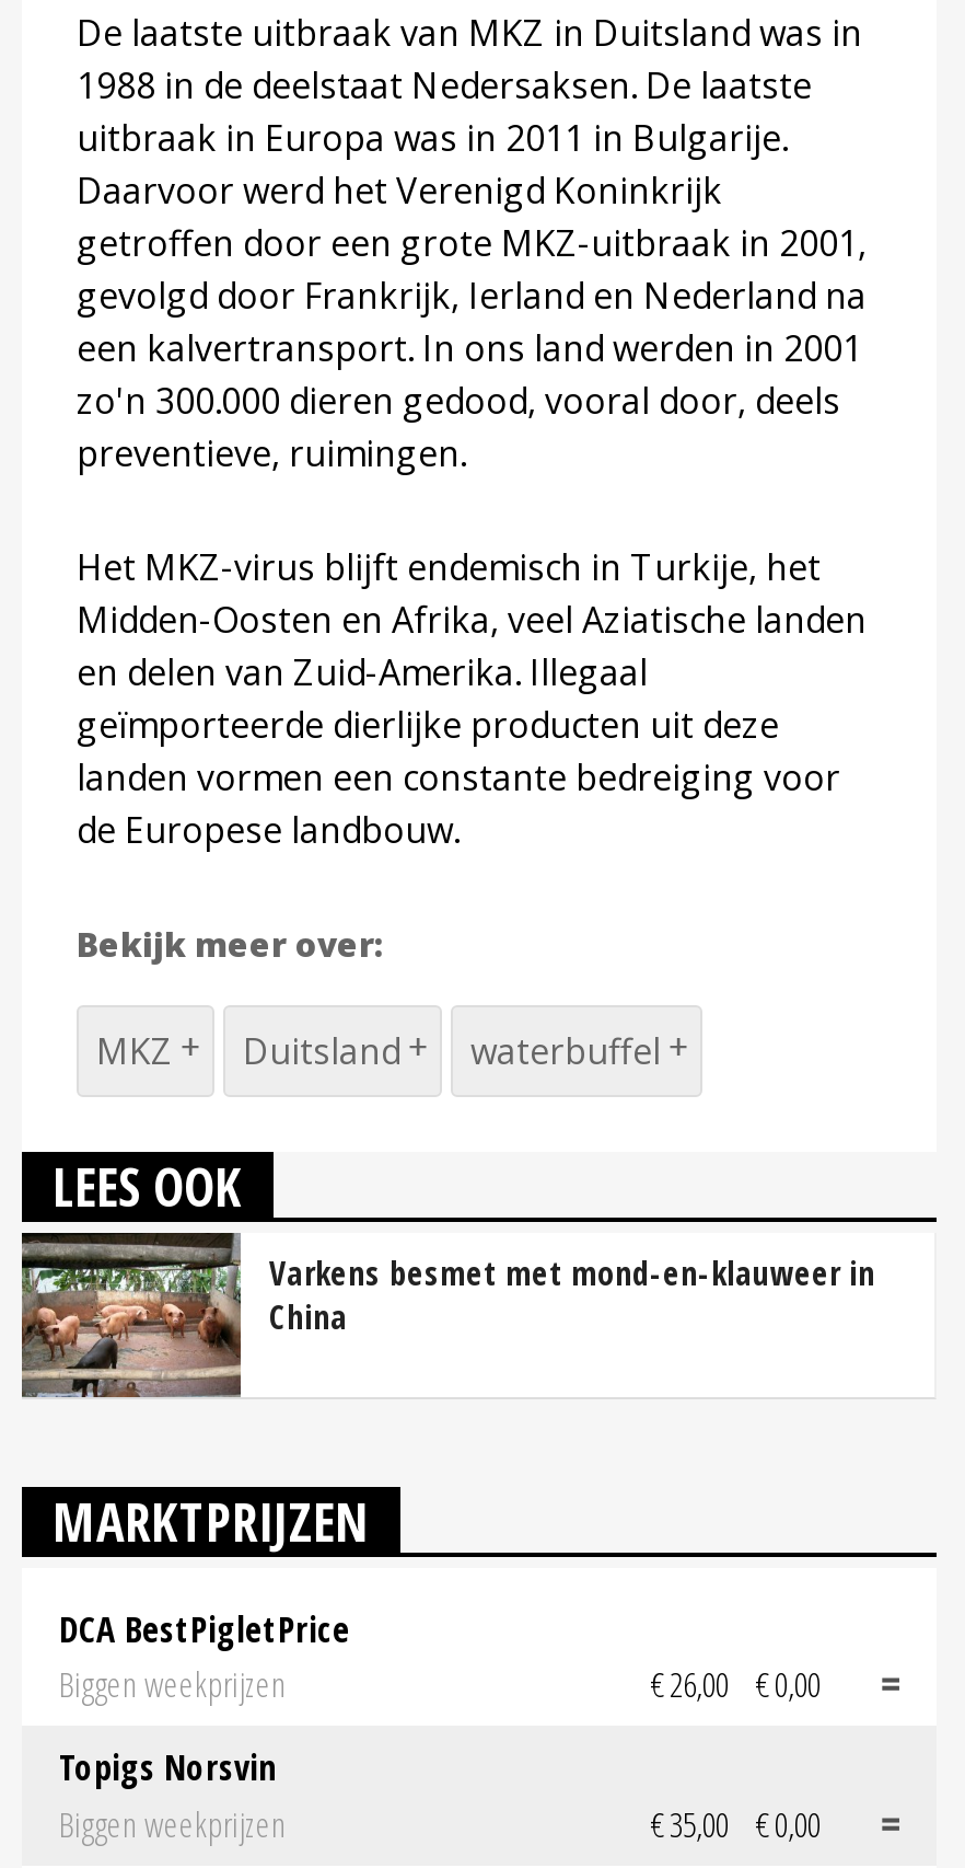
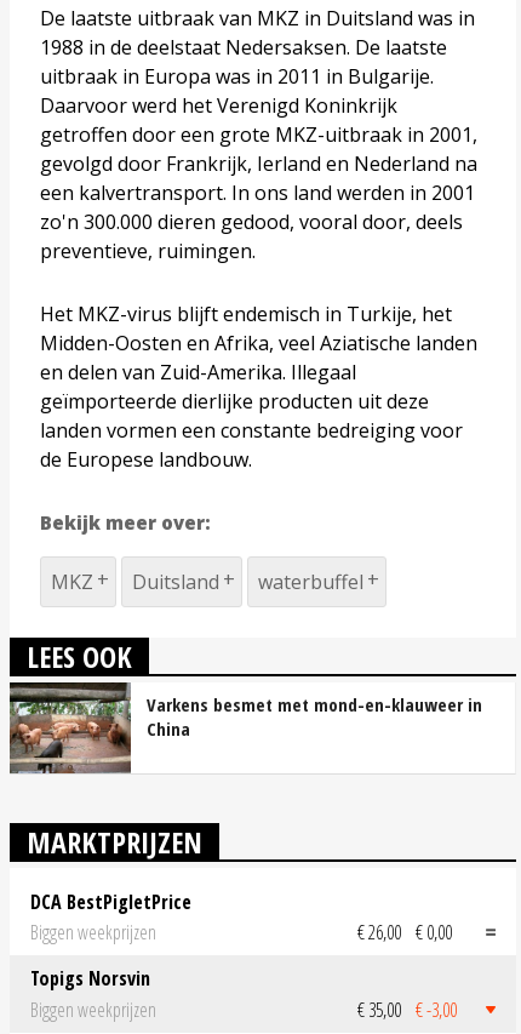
[650,1800,821,1848] € 35,00 € 0,00 -> [357,996,457,1023] € 35,00 € -3,00

